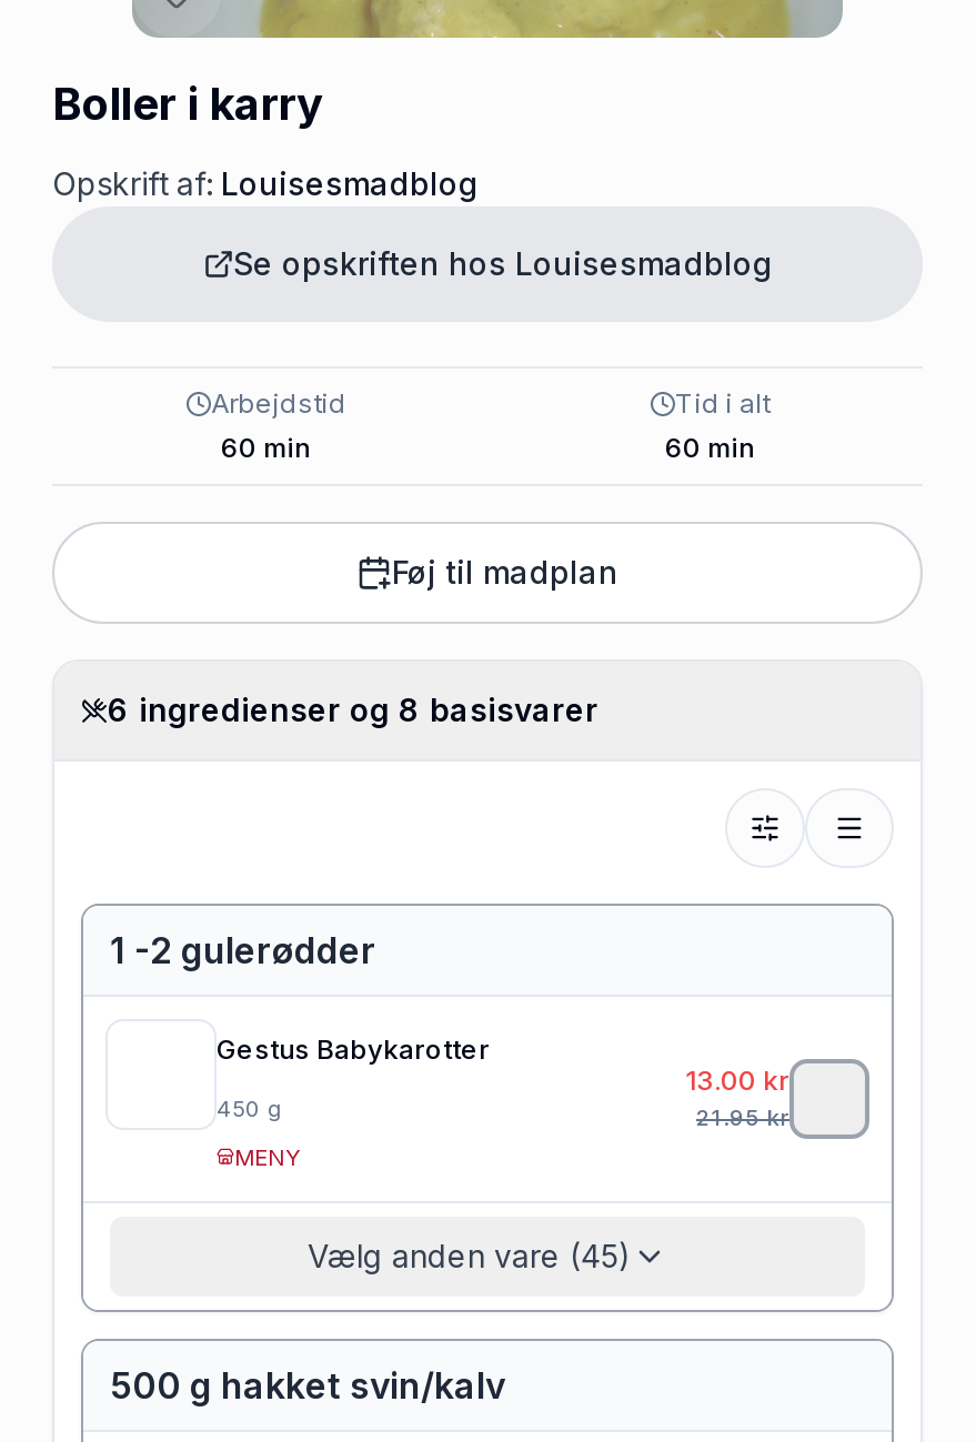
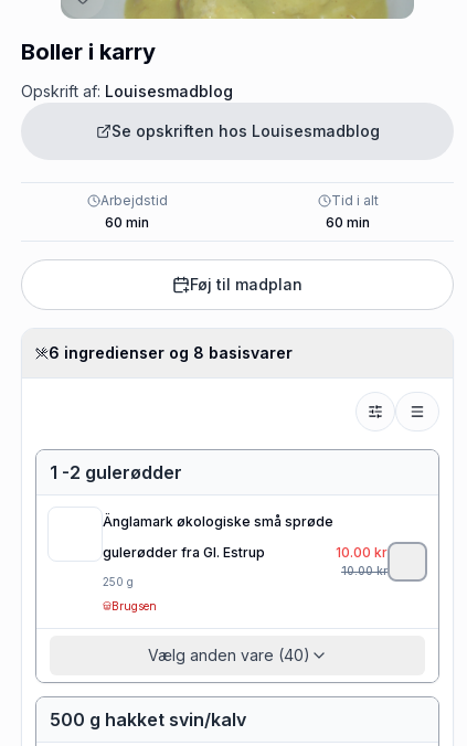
[217,1032,490,1170] Gestus Babykarotter | 450 g | MENY -> [103,513,333,612] Änglamark økologiske små sprøde | gulerødder fra Gl. Estrup | 250 g | Brugsen
[685,1063,789,1130] 13.00 kr | 21.95kr -> [336,544,388,577] 10.00 kr | 10.00kr
[308,1236,632,1274] Vælg anden vare (45) -> [147,645,310,664] Vælg anden vare (40)

